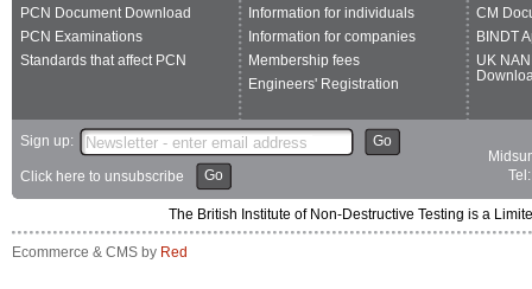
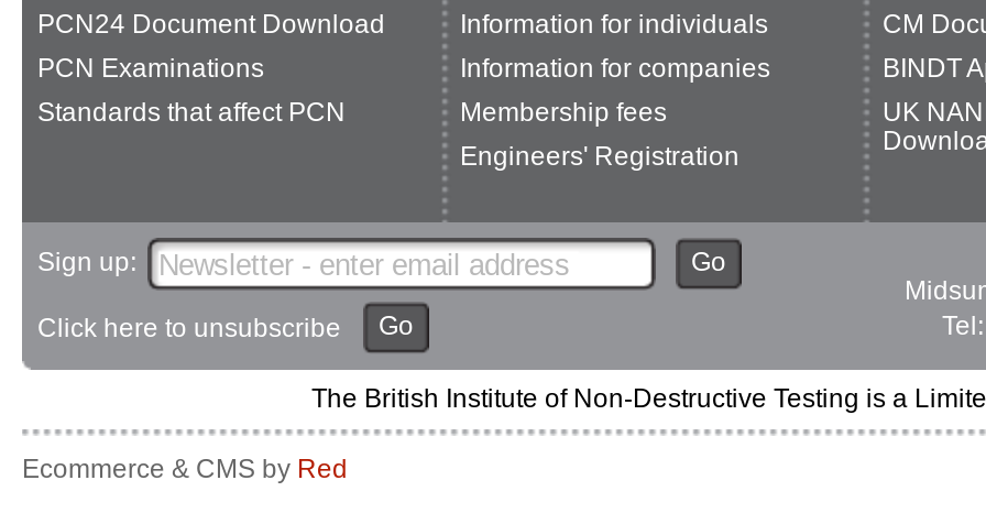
[20,5,191,22] PCN Document Download -> [37,10,385,41] PCN24 Document Download

